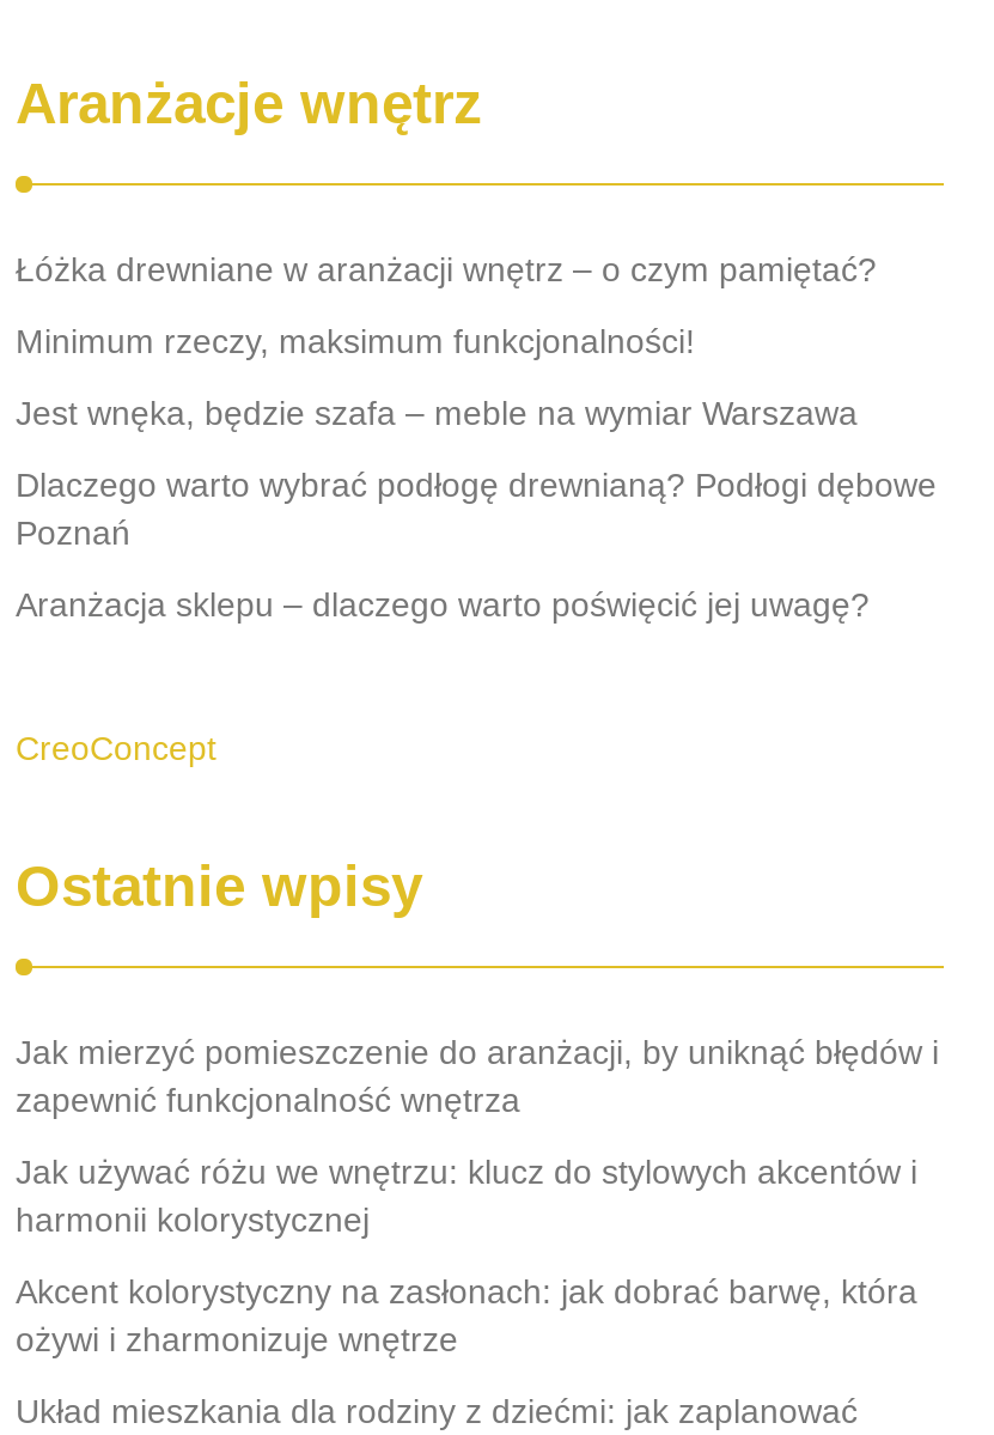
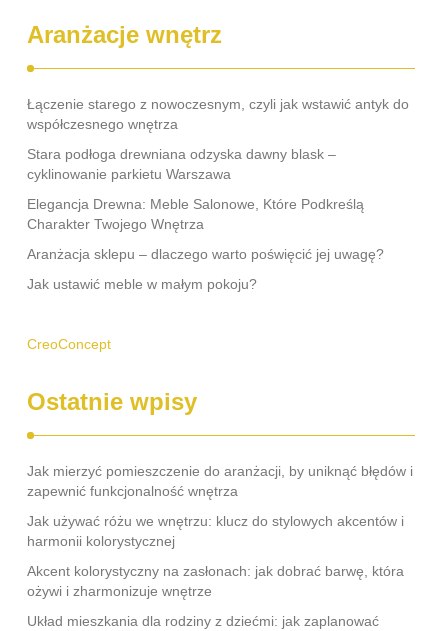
[16,250,937,552] Łóżka drewniane w aranżacji wnętrz – o czym pamiętać? | Minimum rzeczy, maksimum funkcjonalności! | Jest wnęka, będzie szafa – meble na wymiar Warszawa | Dlaczego warto wybrać podłogę drewnianą? Podłogi dębowe | Poznań -> [27,96,409,232] Łączenie starego z nowoczesnym, czyli jak wstawić antyk do | współczesnego wnętrza | Stara podłoga drewniana odzyska dawny blask – | cyklinowanie parkietu Warszawa | Elegancja Drewna: Meble Salonowe, Które Podkreślą | Charakter Twojego Wnętrza
none -> [27,276,257,292] Jak ustawić meble w małym pokoju?

